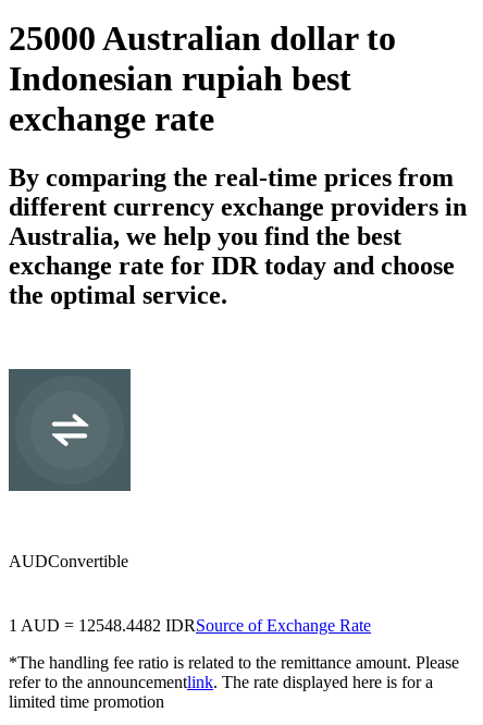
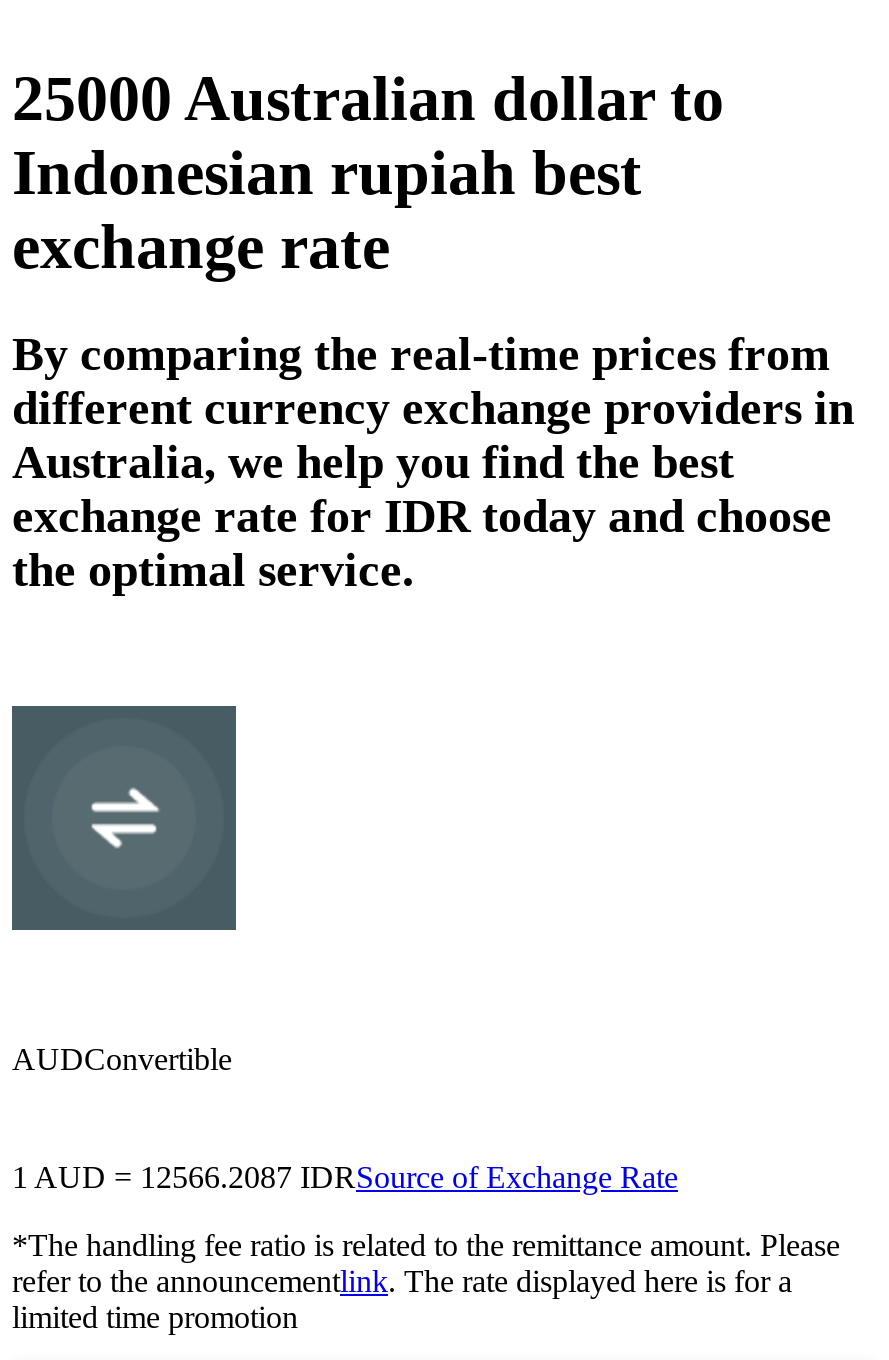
[9,616,371,634] 1 AUD = 12548.4482 IDR Source of Exchange Rate -> [12,1160,678,1194] 1 AUD = 12566.2087 IDR Source of Exchange Rate

